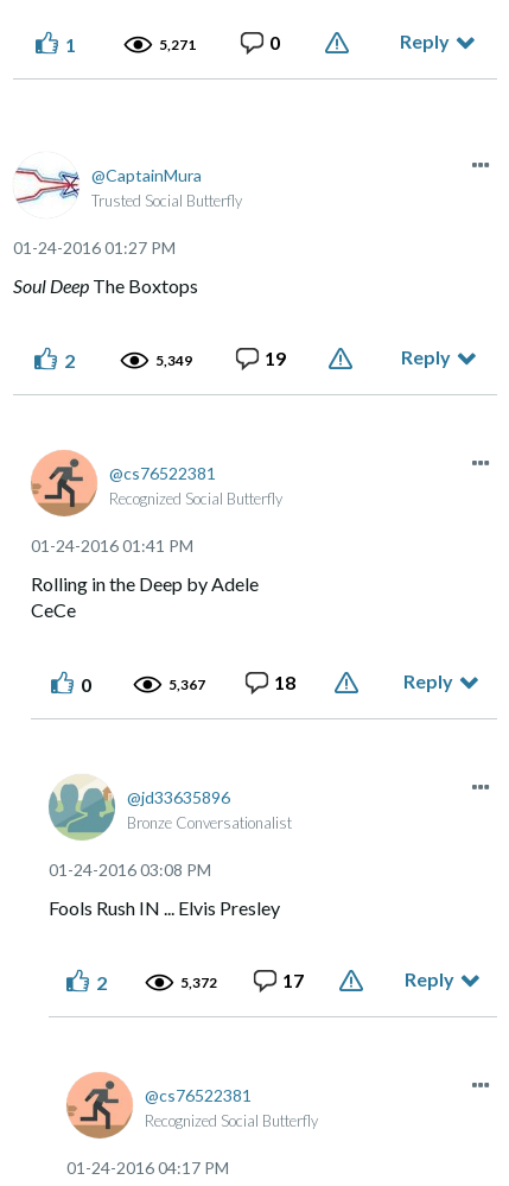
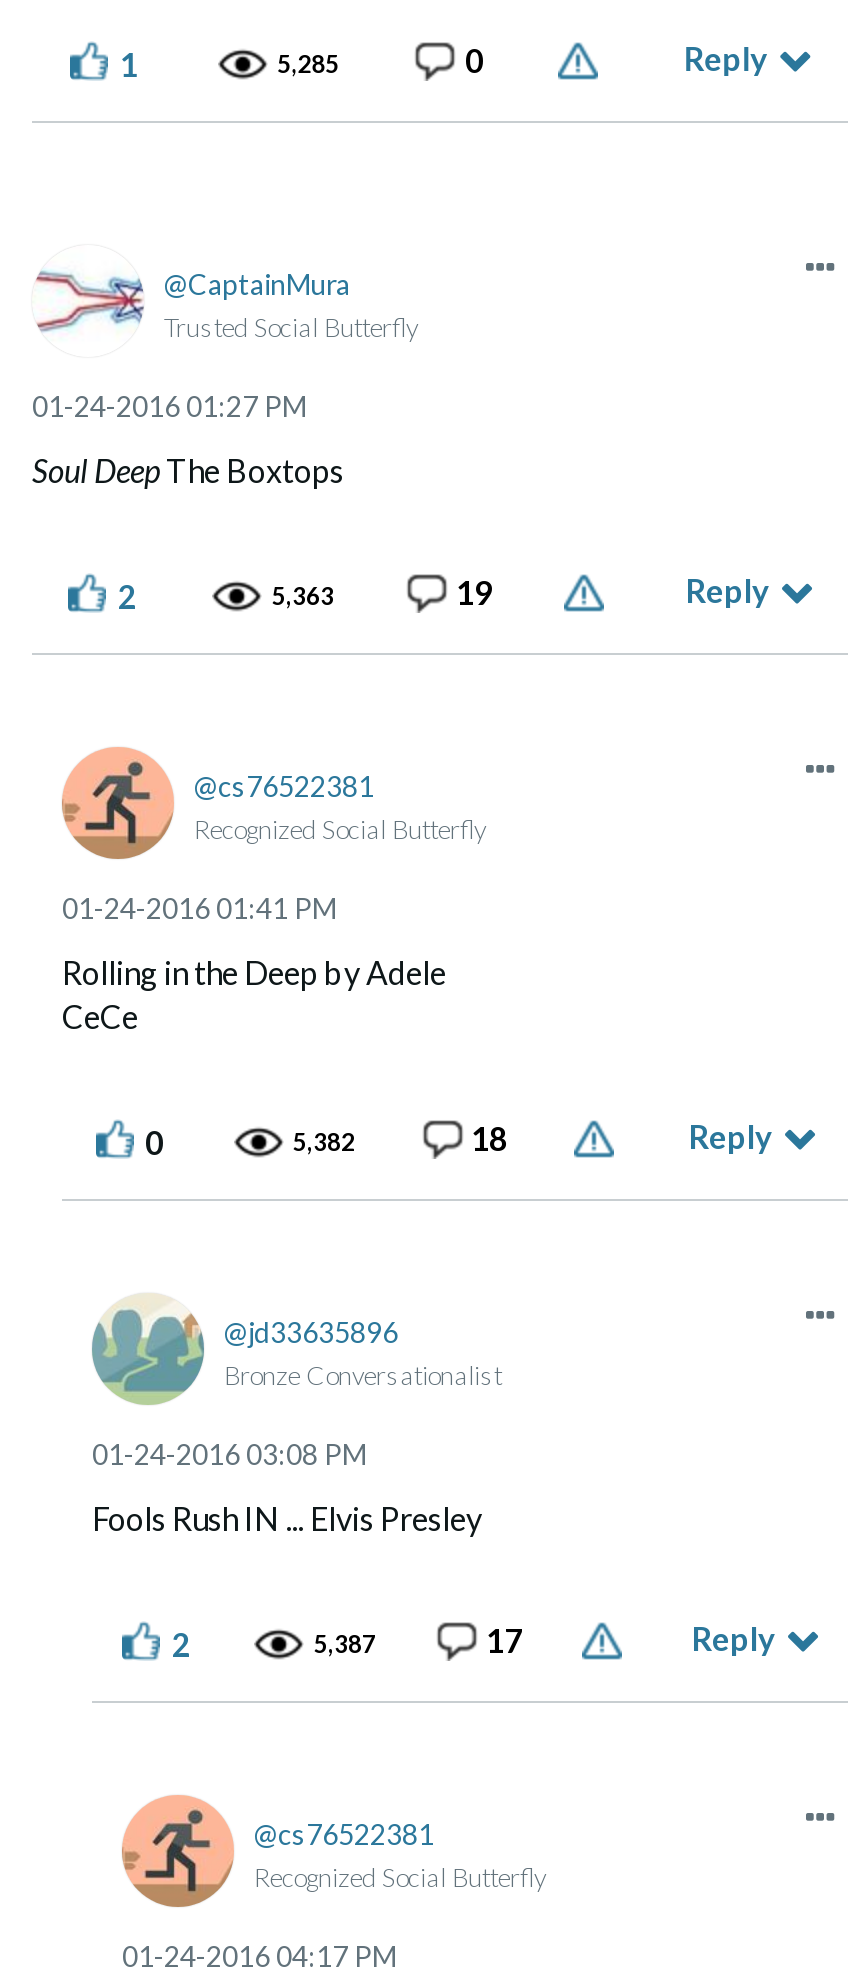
[159,35,195,53] 5,271 -> [277,48,339,78] 5,285
[155,351,192,369] 5,349 -> [272,580,334,610] 5,363
[168,675,205,693] 5,367 -> [293,1126,355,1156] 5,382
[180,973,217,991] 5,372 -> [314,1628,376,1658] 5,387

